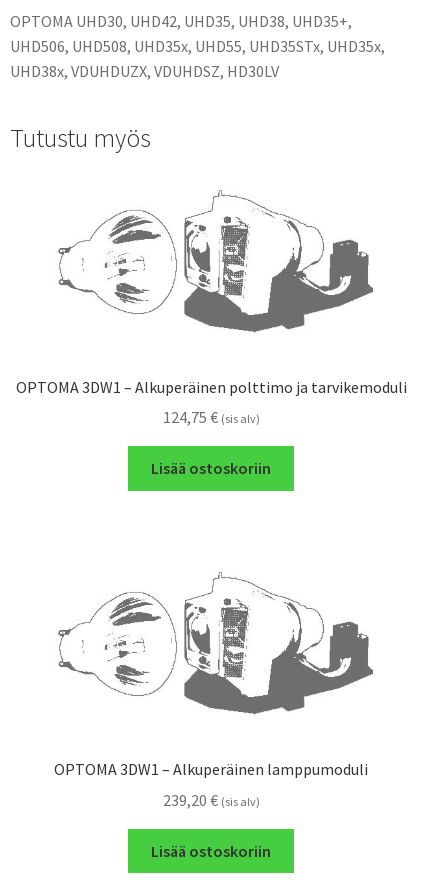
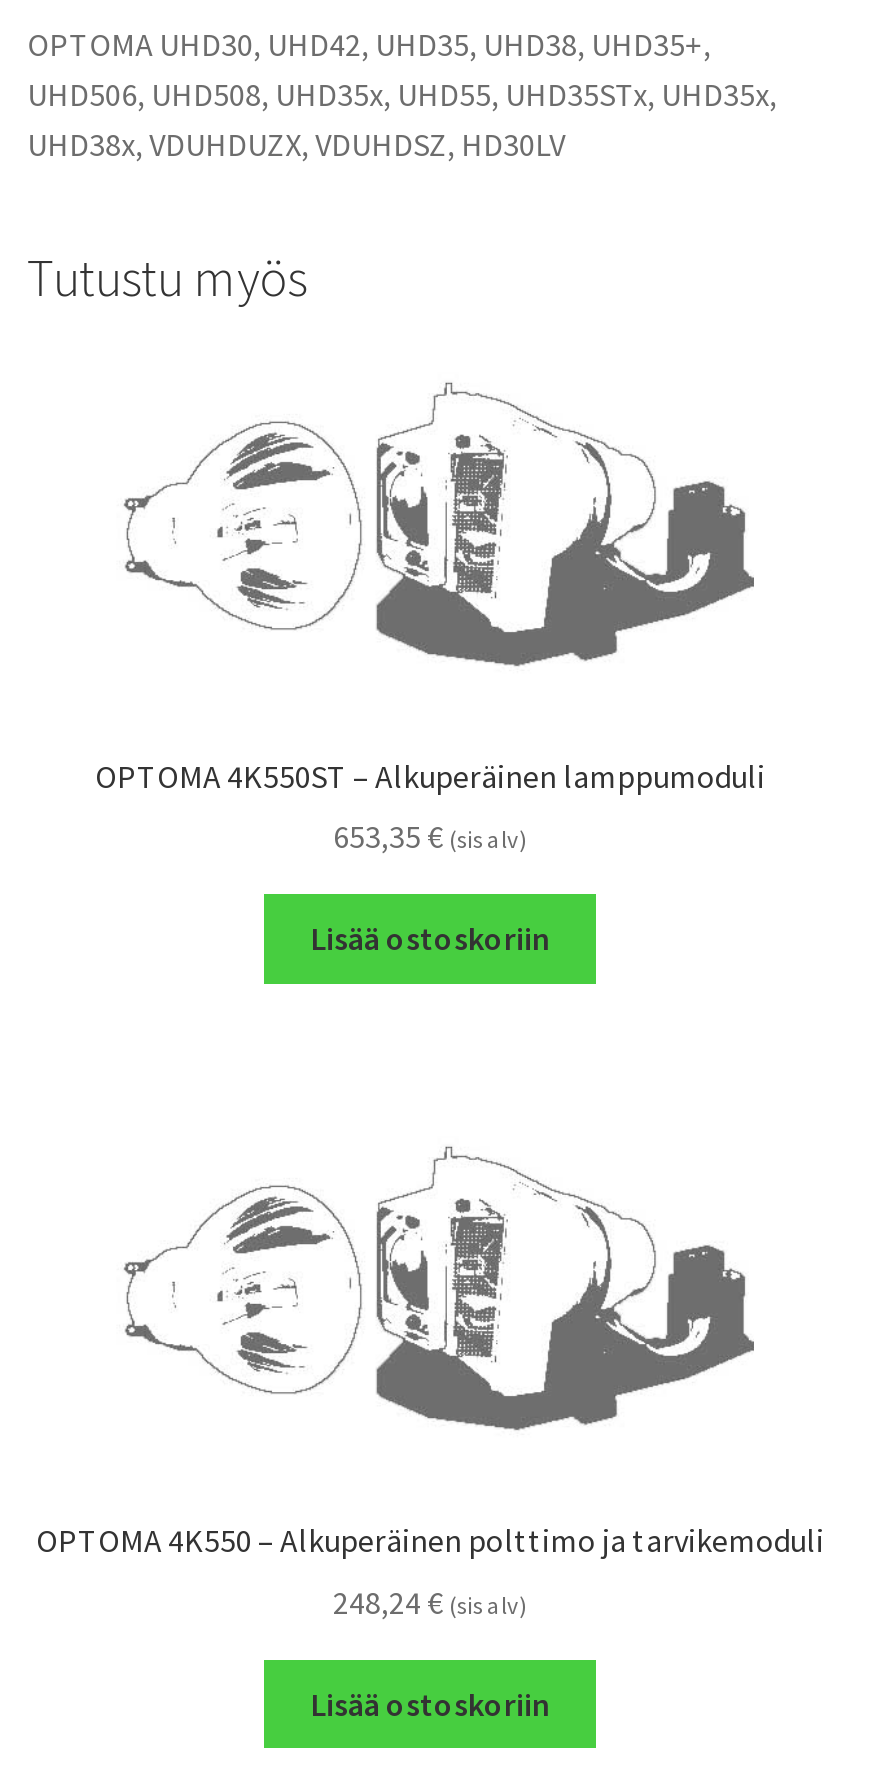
[15,376,406,396] OPTOMA 3DW1 – Alkuperäinen polttimo ja tarvikemoduli -> [95,755,765,795] OPTOMA 4K550ST – Alkuperäinen lamppumoduli
[162,407,259,427] 124,75 € (sis alv) -> [333,816,527,856] 653,35 € (sis alv)
[54,759,368,779] OPTOMA 3DW1 – Alkuperäinen lamppumoduli -> [36,1520,824,1560] OPTOMA 4K550 – Alkuperäinen polttimo ja tarvikemoduli
[162,790,259,810] 239,20 € (sis alv) -> [333,1581,527,1621] 248,24 € (sis alv)

